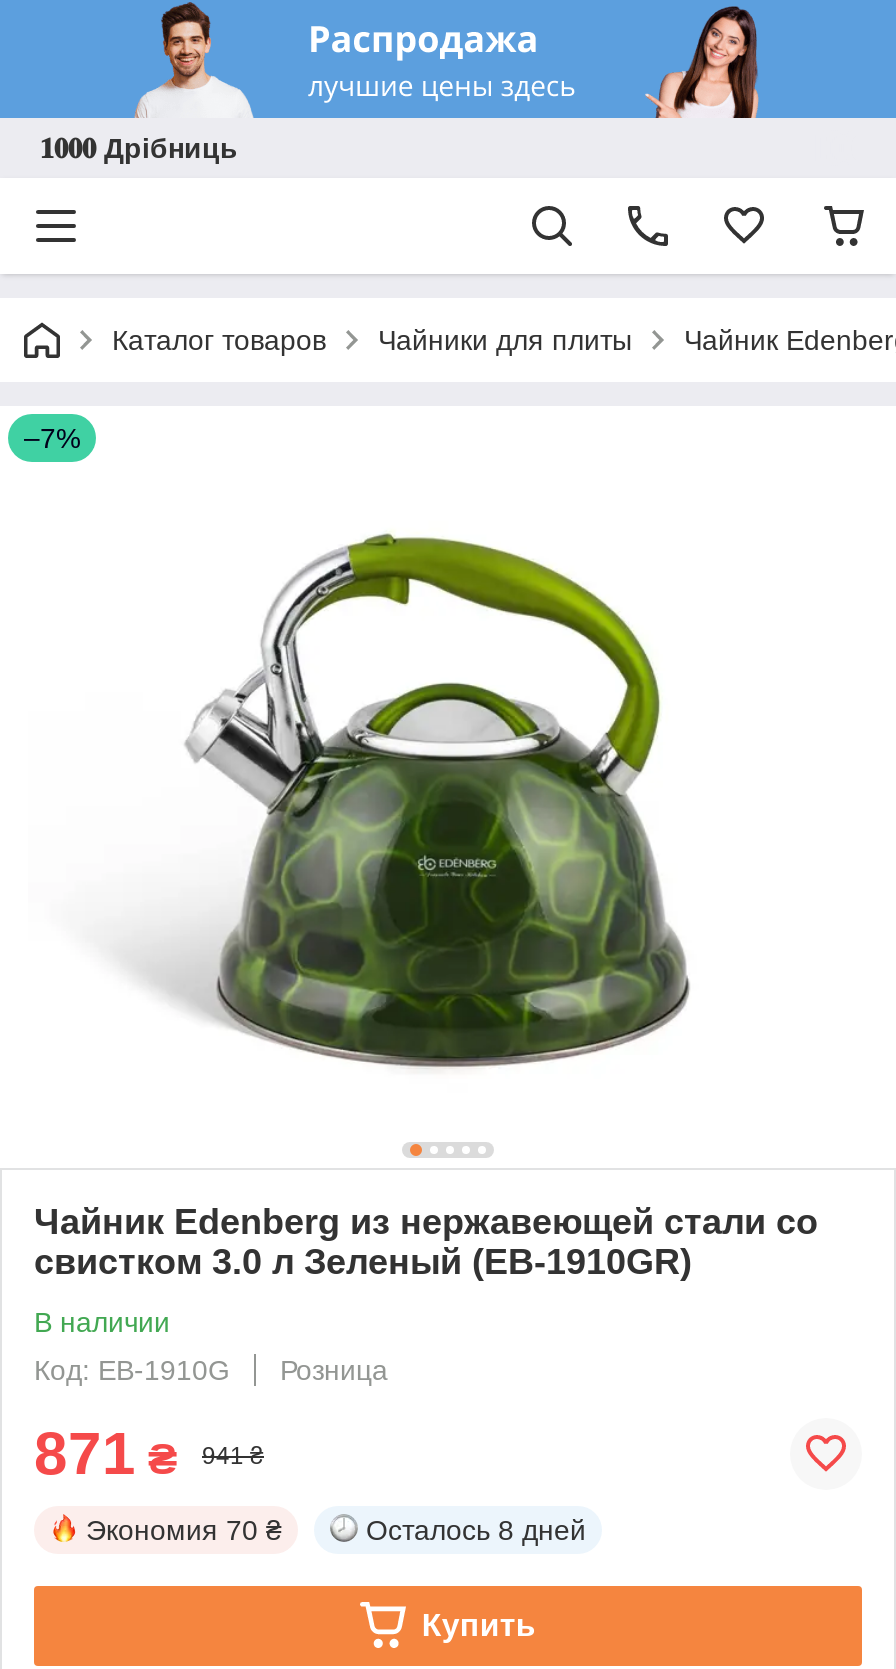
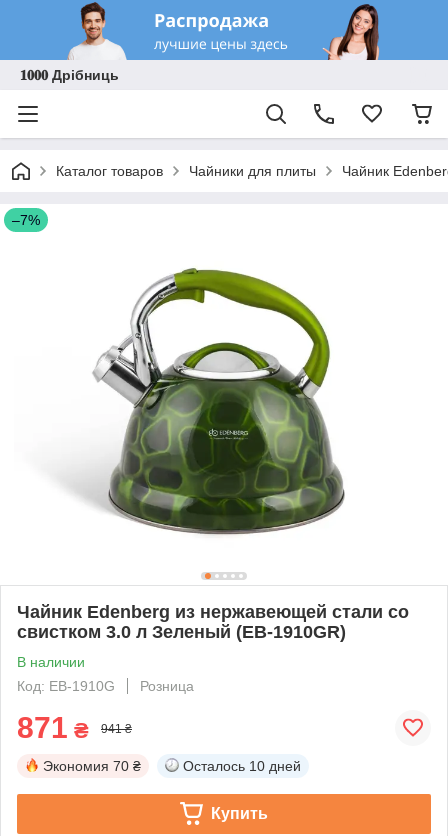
[366,1514,586,1546] Осталось 8 дней -> [183,758,301,774] Осталось 10 дней

